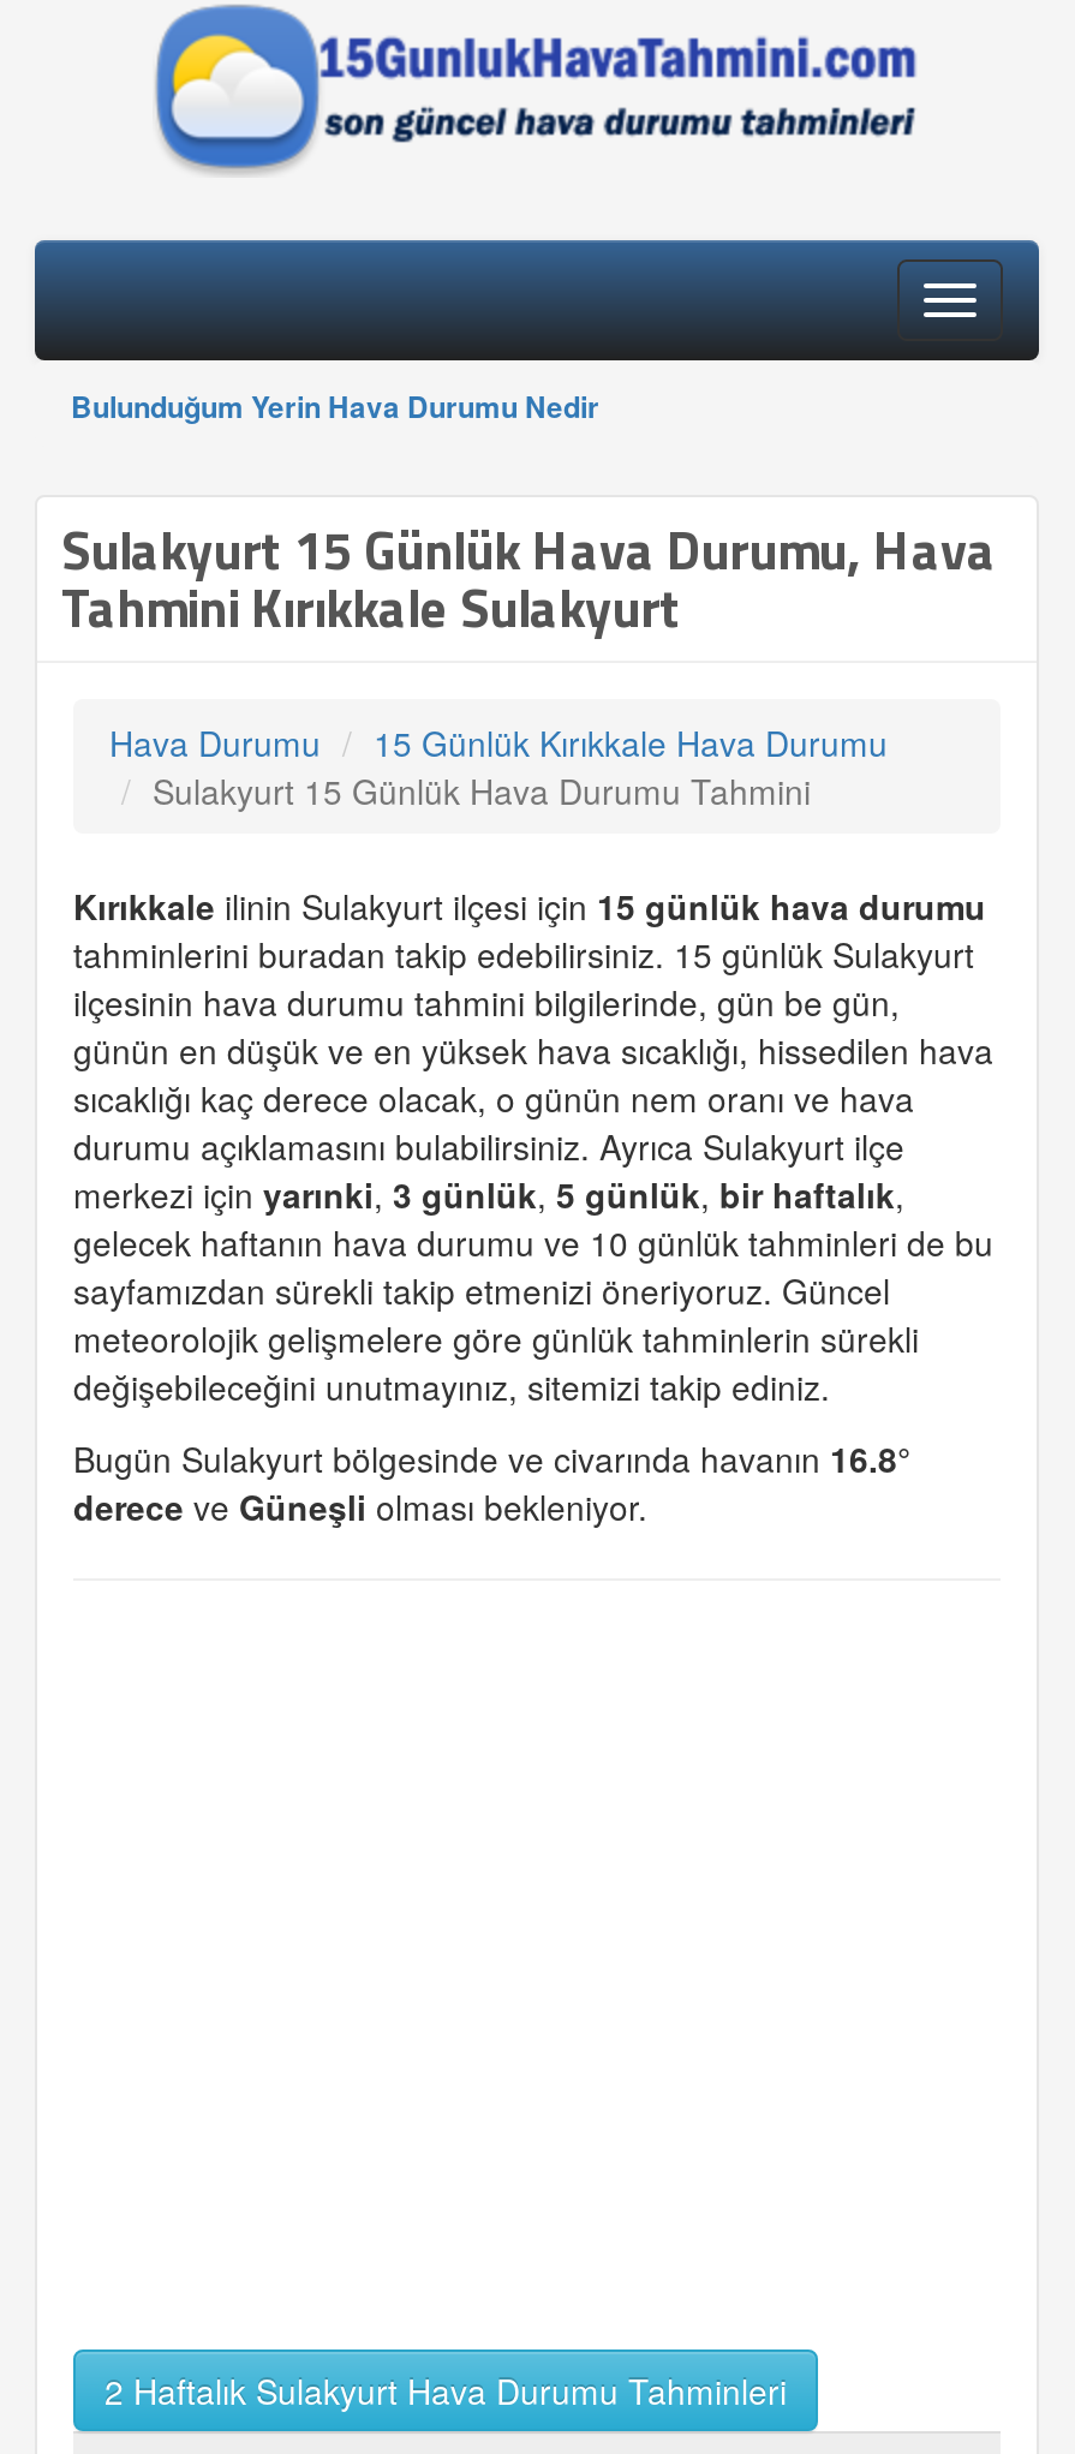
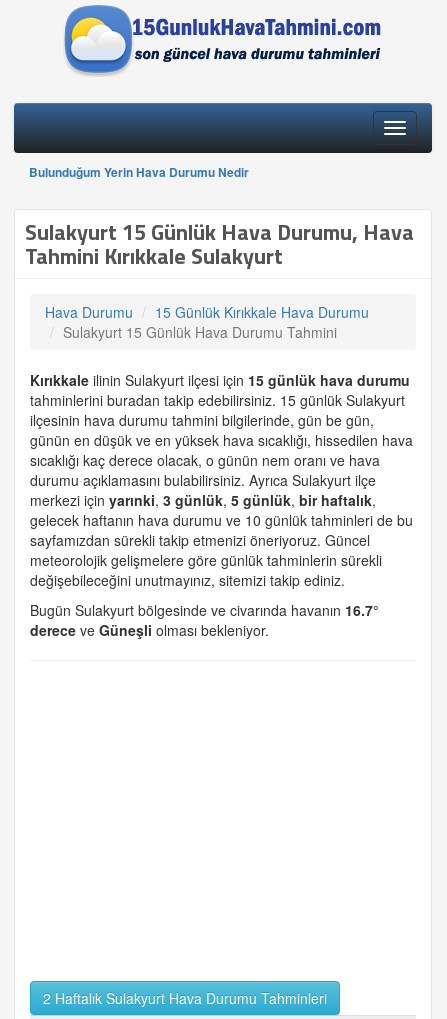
[73,1434,912,1482] Bugün Sulakyurt bölgesinde ve civarında havanın 16.8° -> [30,600,379,620] Bugün Sulakyurt bölgesinde ve civarında havanın 16.7°

